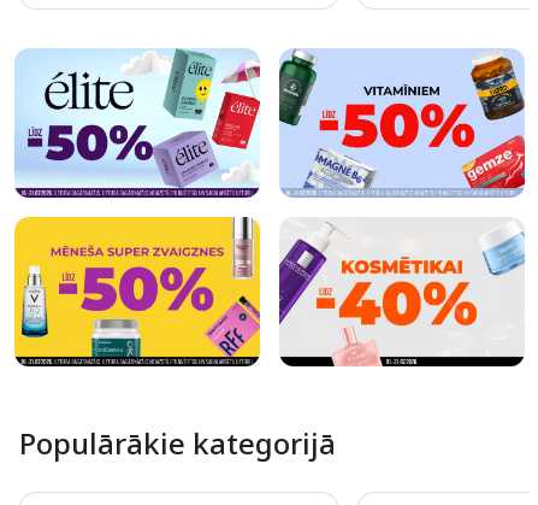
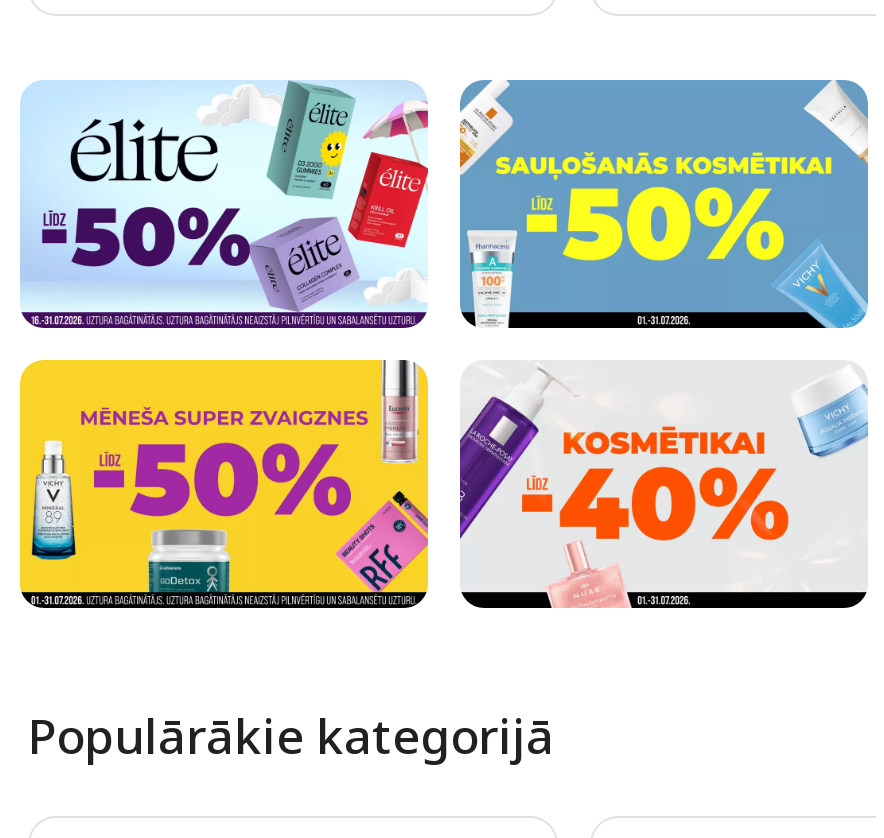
[278,49,526,198] [image] -> [458,80,870,330] [image]

